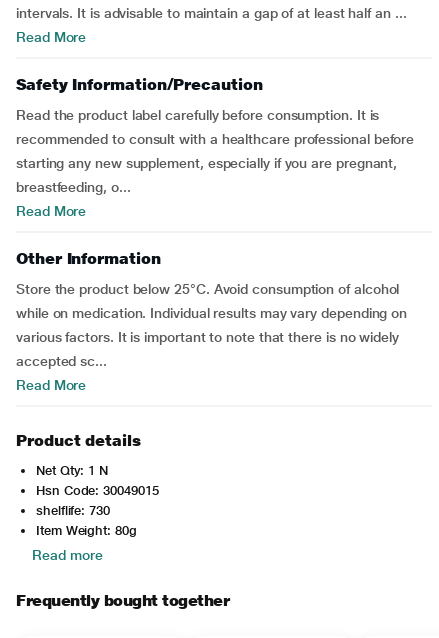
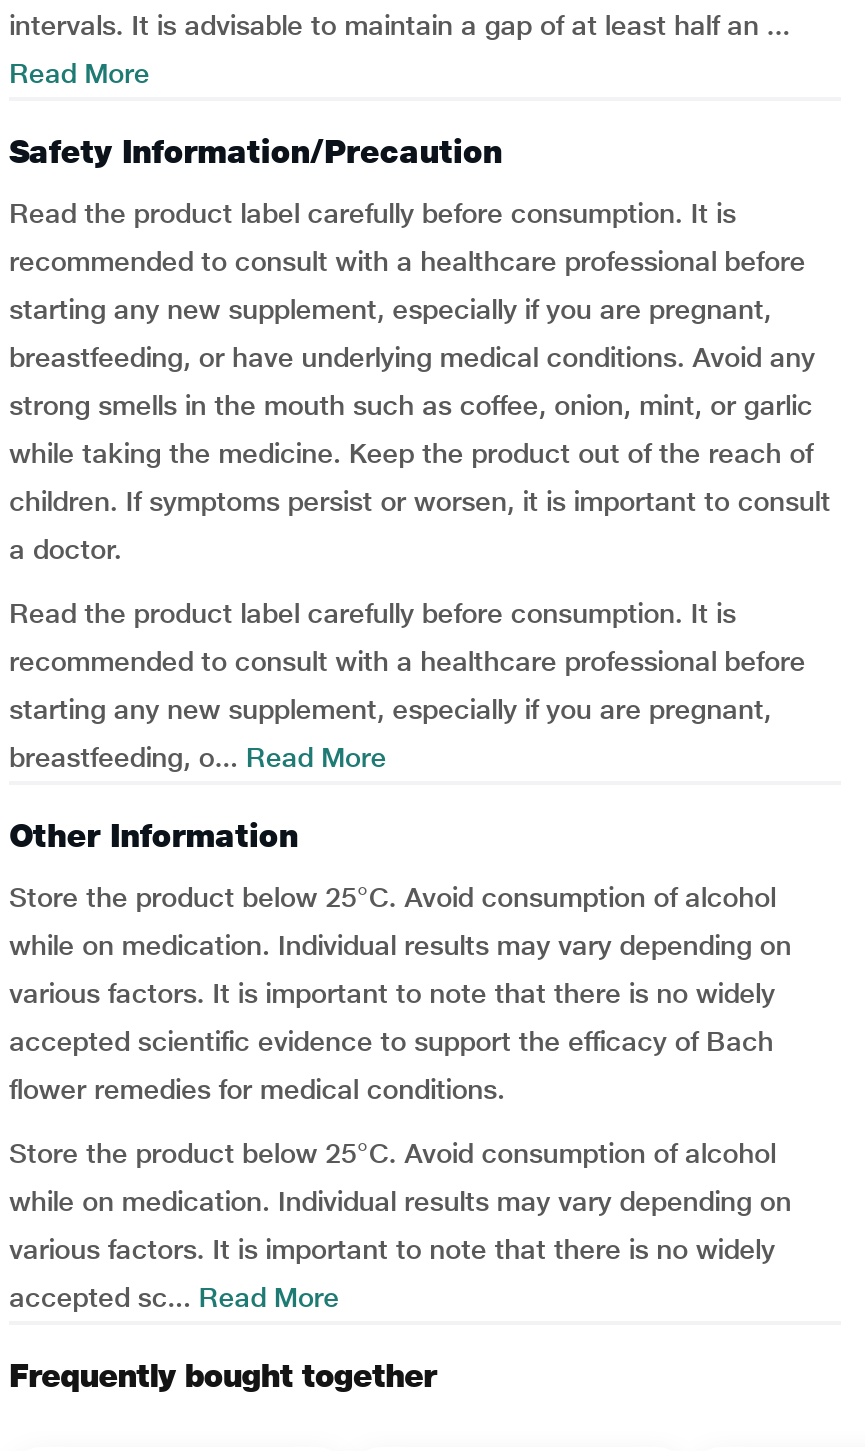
[16,179,130,219] breastfeeding, o... | Read More -> [9,341,830,773] breastfeeding, or have underlying medical conditions. Avoid any | strong smells in the mouth such as coffee, onion, mint, or garlic | while taking the medicine. Keep the product out of the reach of | children. If symptoms persist or worsen, it is important to consult | a doctor. | Read the product label carefully before consumption. It is | recommended to consult with a healthcare professional before | starting any new supplement, especially if you are pregnant, | breastfeeding, o... Read More
moved [16,249,407,345] -> [9,817,791,1009]: Other Information | Store the product below 25°C. Avoid consumption of alcohol | while on medication. Individual results may vary depending on | various factors. It is important to note that there is no widely
[16,353,159,563] accepted sc... | Read More | Product details | Net Qty: 1 N | Hsn Code: 30049015 | shelflife: 730 | Item Weight: 80g | Read more -> [9,1025,791,1313] accepted scientific evidence to support the efficacy of Bach | flower remedies for medical conditions. | Store the product below 25°C. Avoid consumption of alcohol | while on medication. Individual results may vary depending on | various factors. It is important to note that there is no widely | accepted sc... Read More

